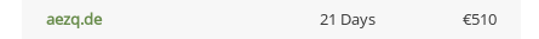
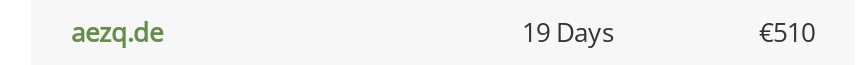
[319,8,375,30] 21 Days -> [522,14,614,50] 19 Days

